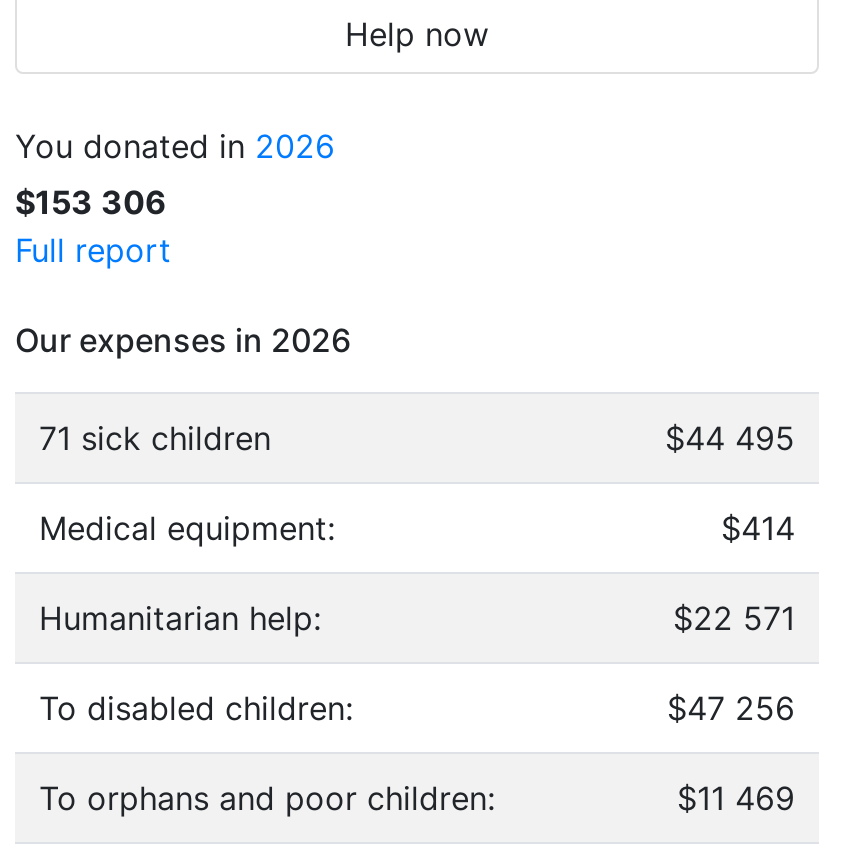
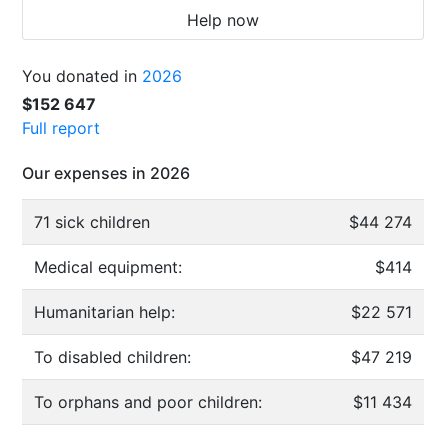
[15,182,167,222] $153 306 -> [22,94,96,114] $152 647
[665,418,795,458] $44 495 -> [349,212,412,232] $44 274
[667,688,795,728] $47 256 -> [351,347,412,367] $47 219
[677,778,795,818] $11 469 -> [353,392,412,412] $11 434

